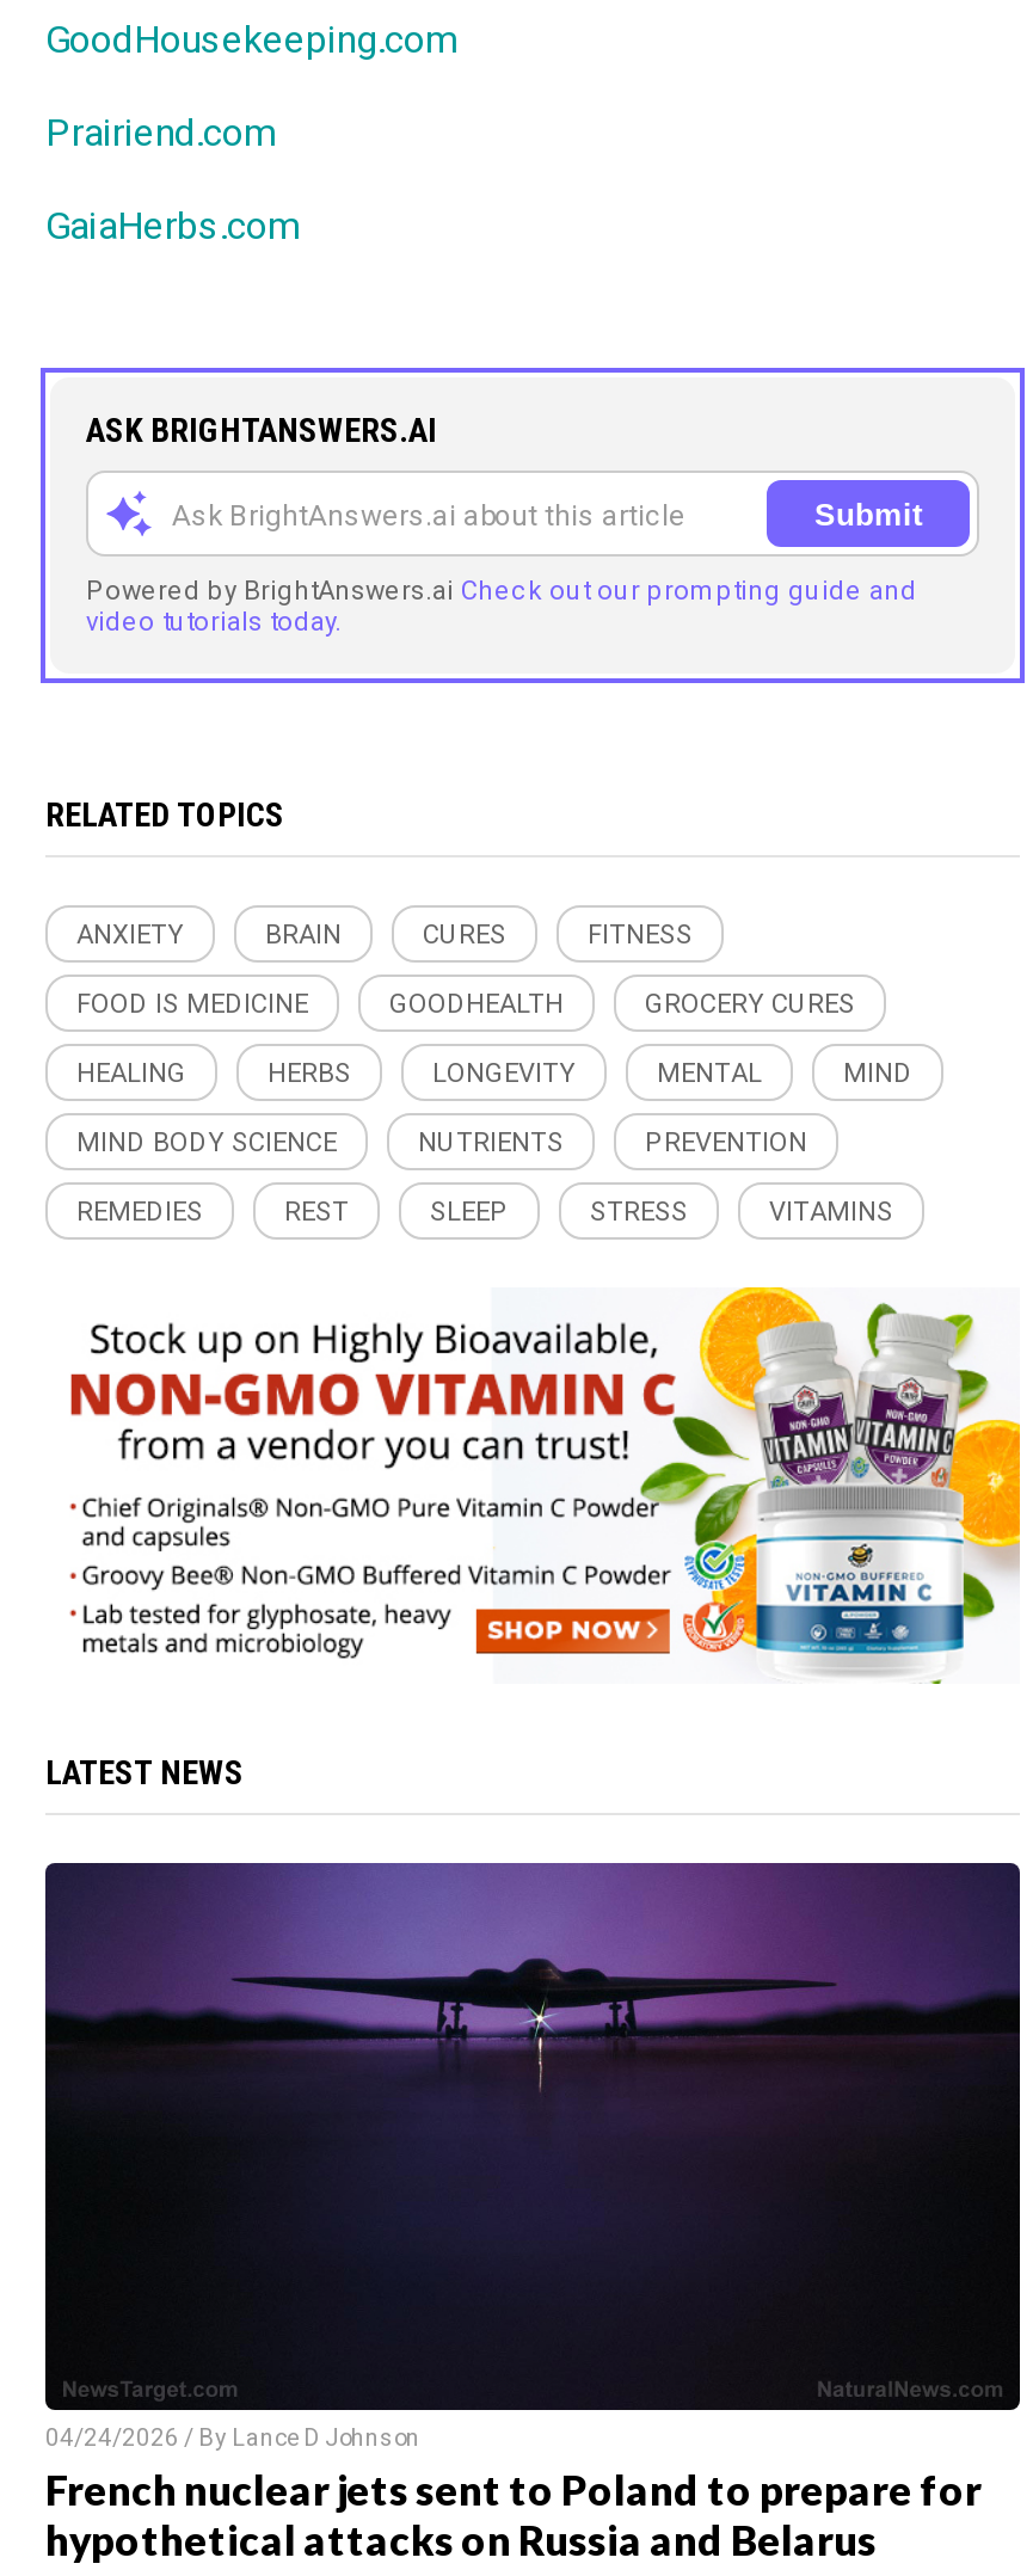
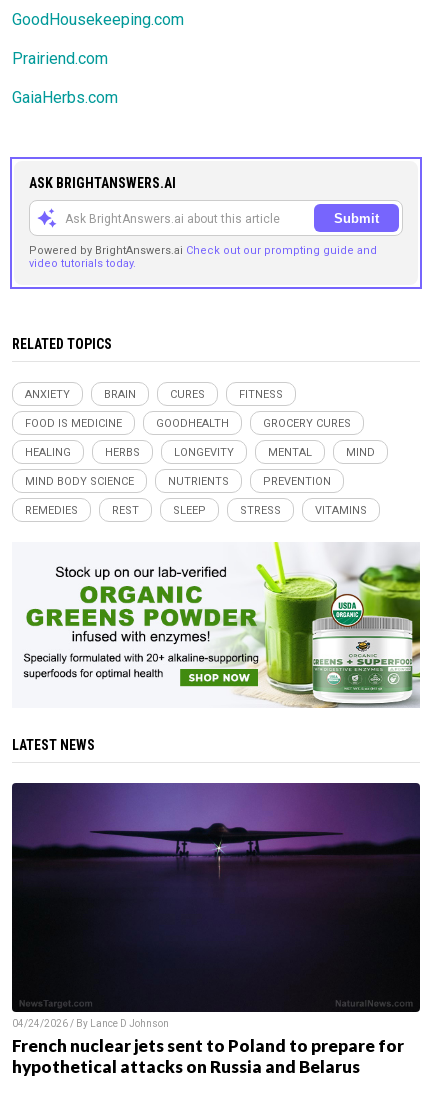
[69,1285,1022,1686] [image] -> [23,541,421,709] [image]

